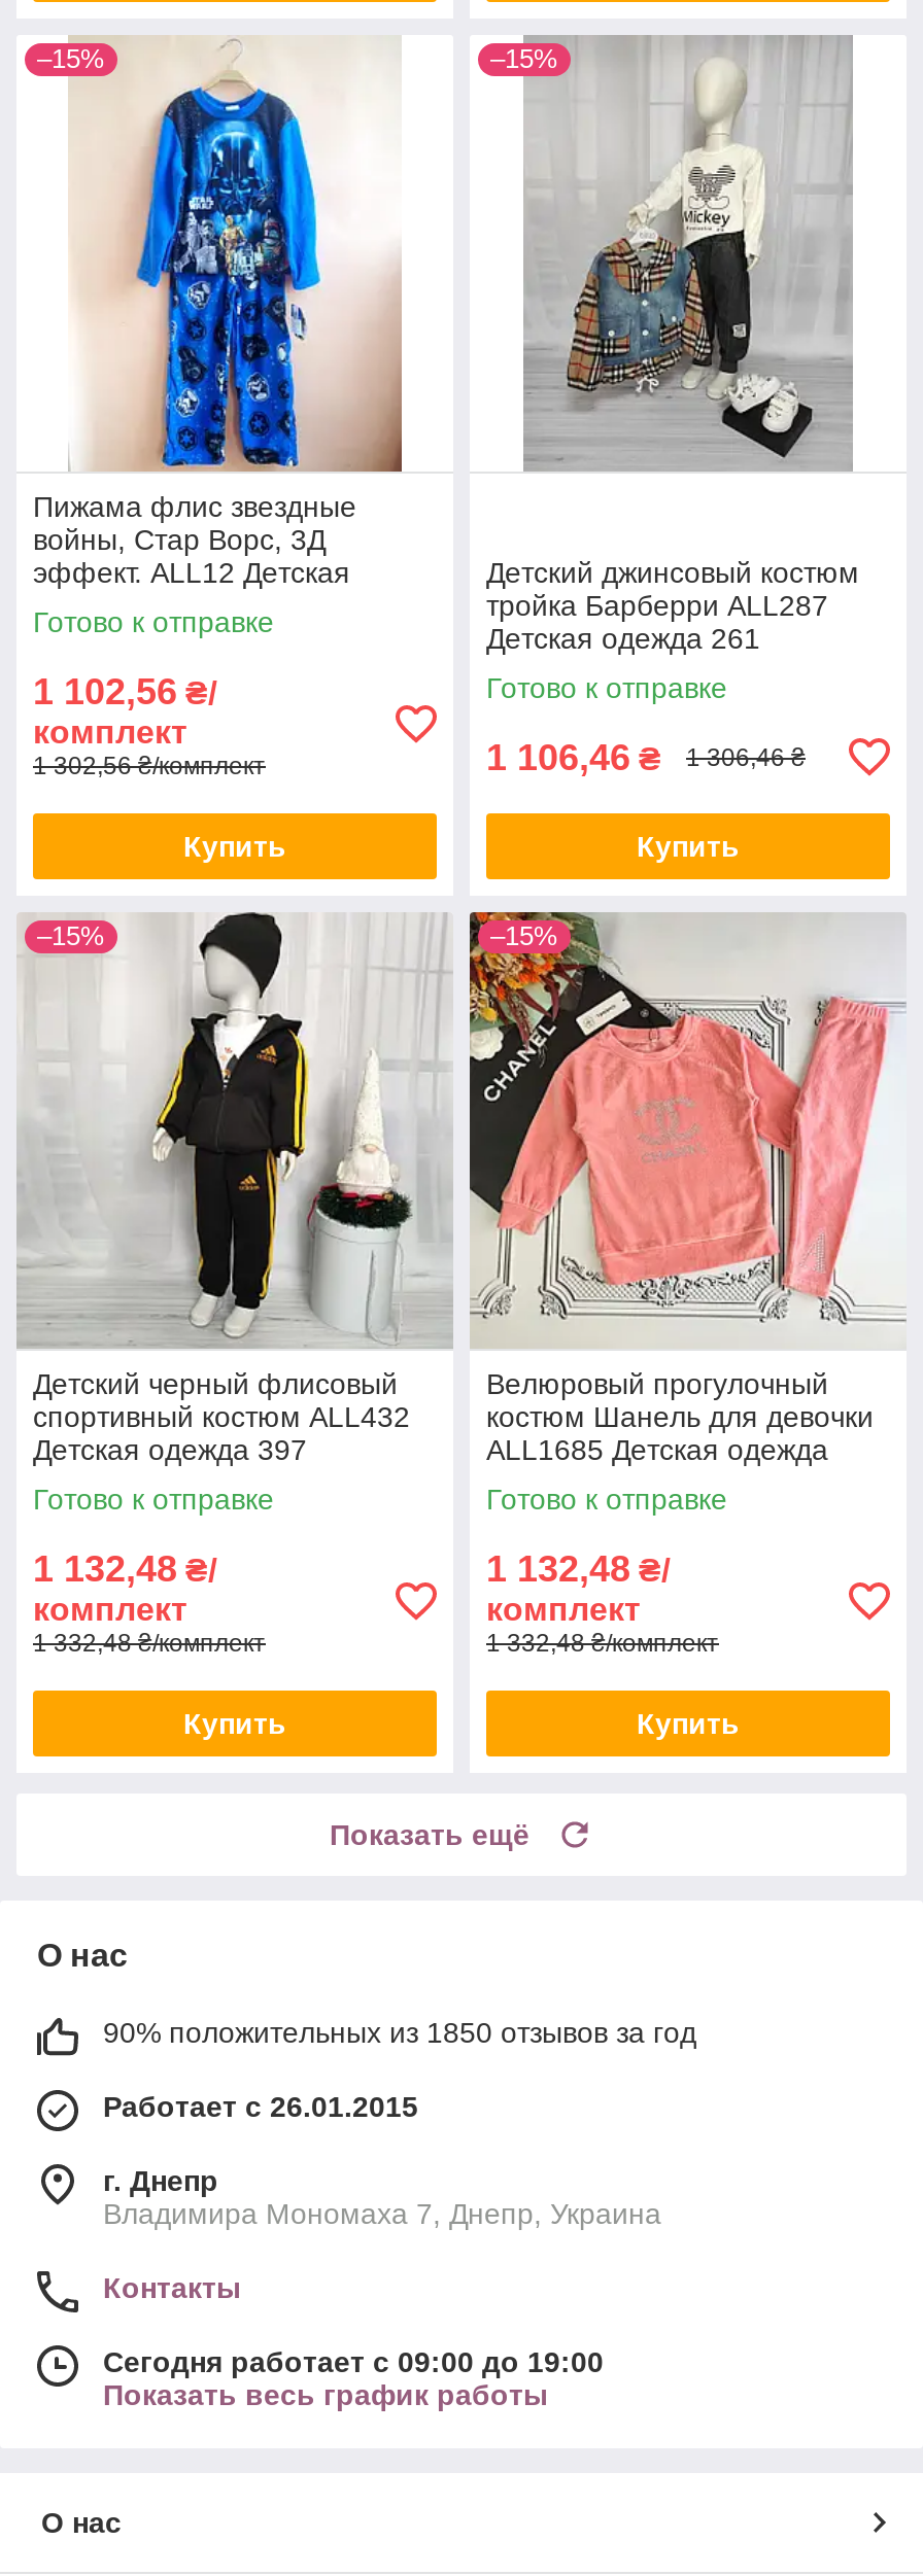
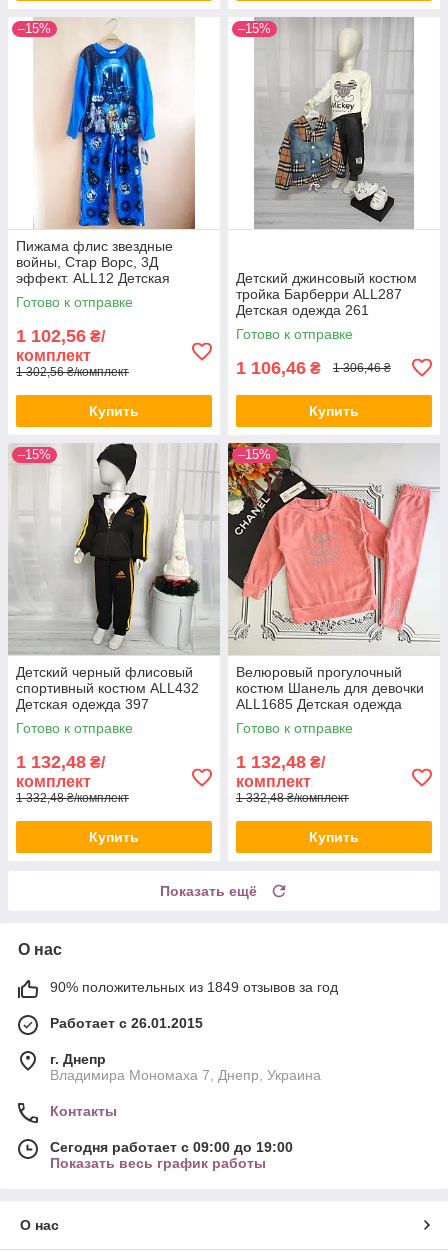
[103,2015,696,2048] 90% положительных из 1850 отзывов за год -> [50,979,338,995] 90% положительных из 1849 отзывов за год

